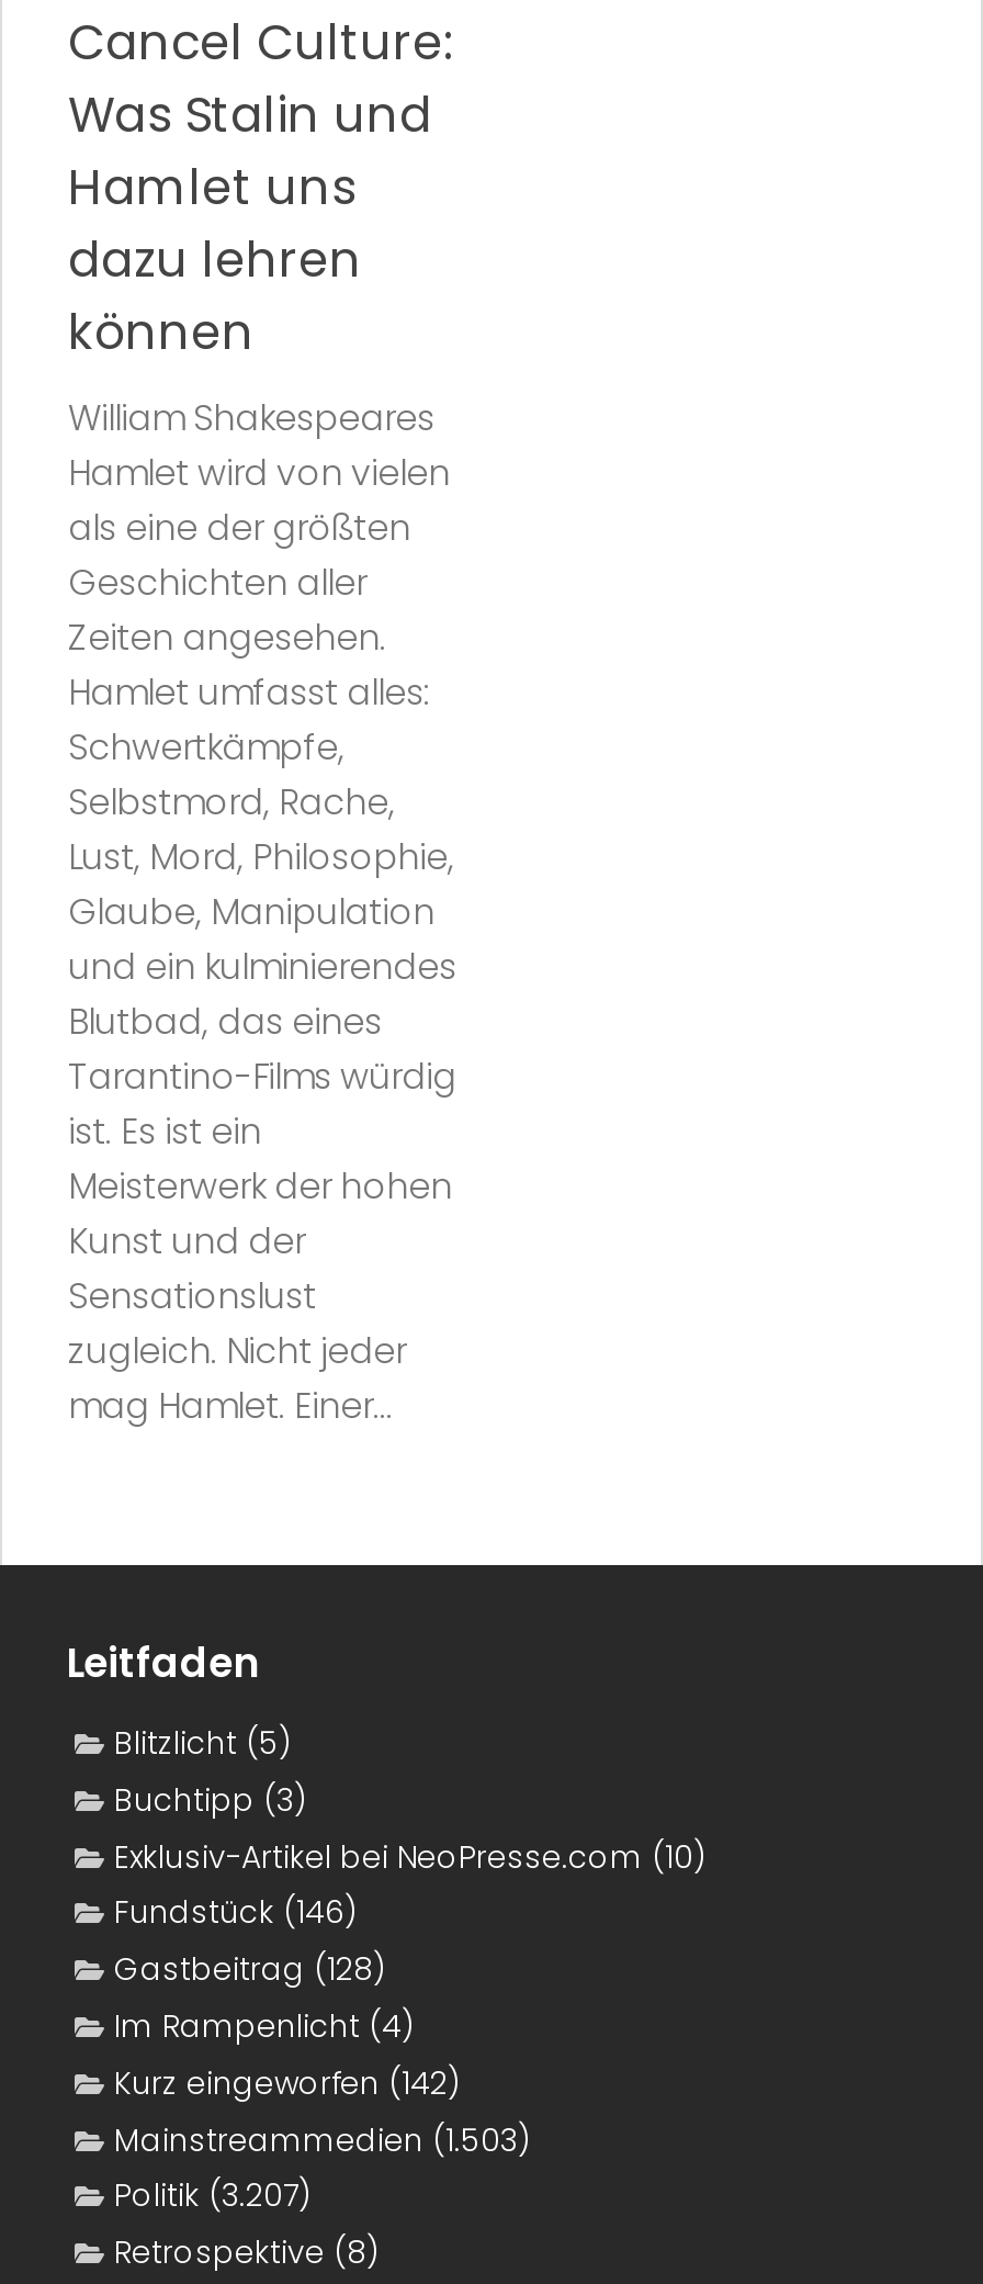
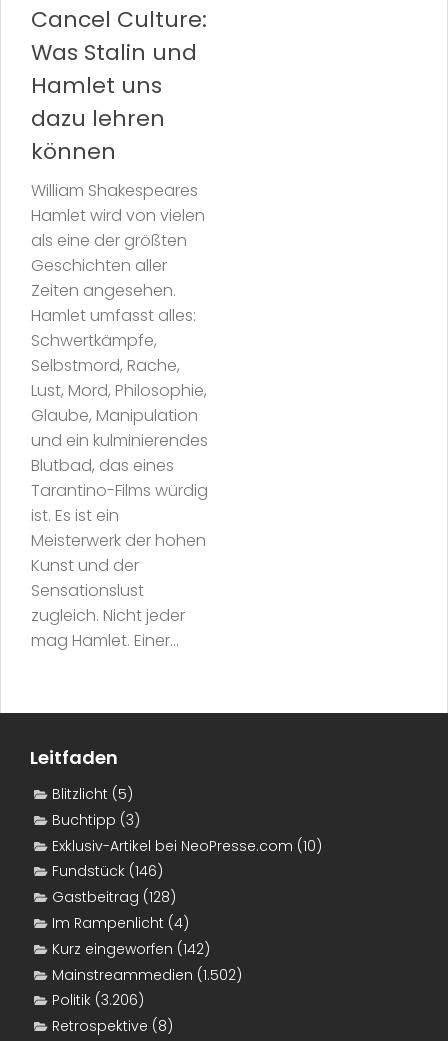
[114,2117,531,2161] Mainstreammedien (1.503) -> [52,965,242,985] Mainstreammedien (1.502)
[114,2174,312,2218] Politik (3.207) -> [52,990,144,1010] Politik (3.206)

